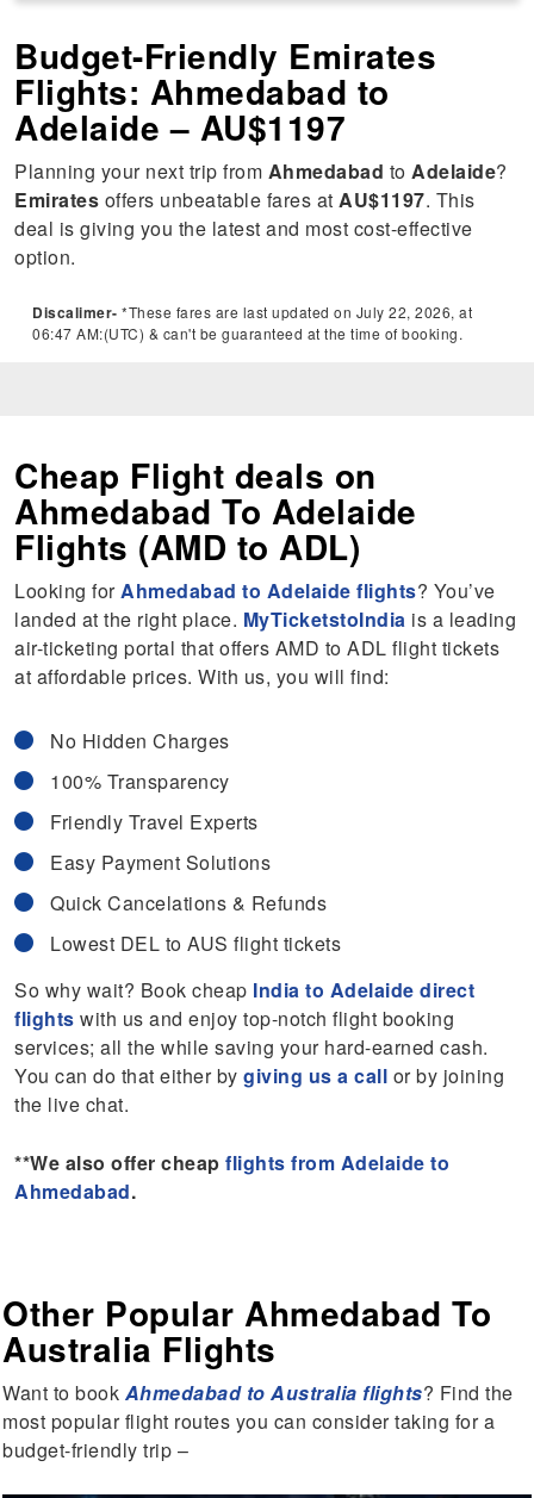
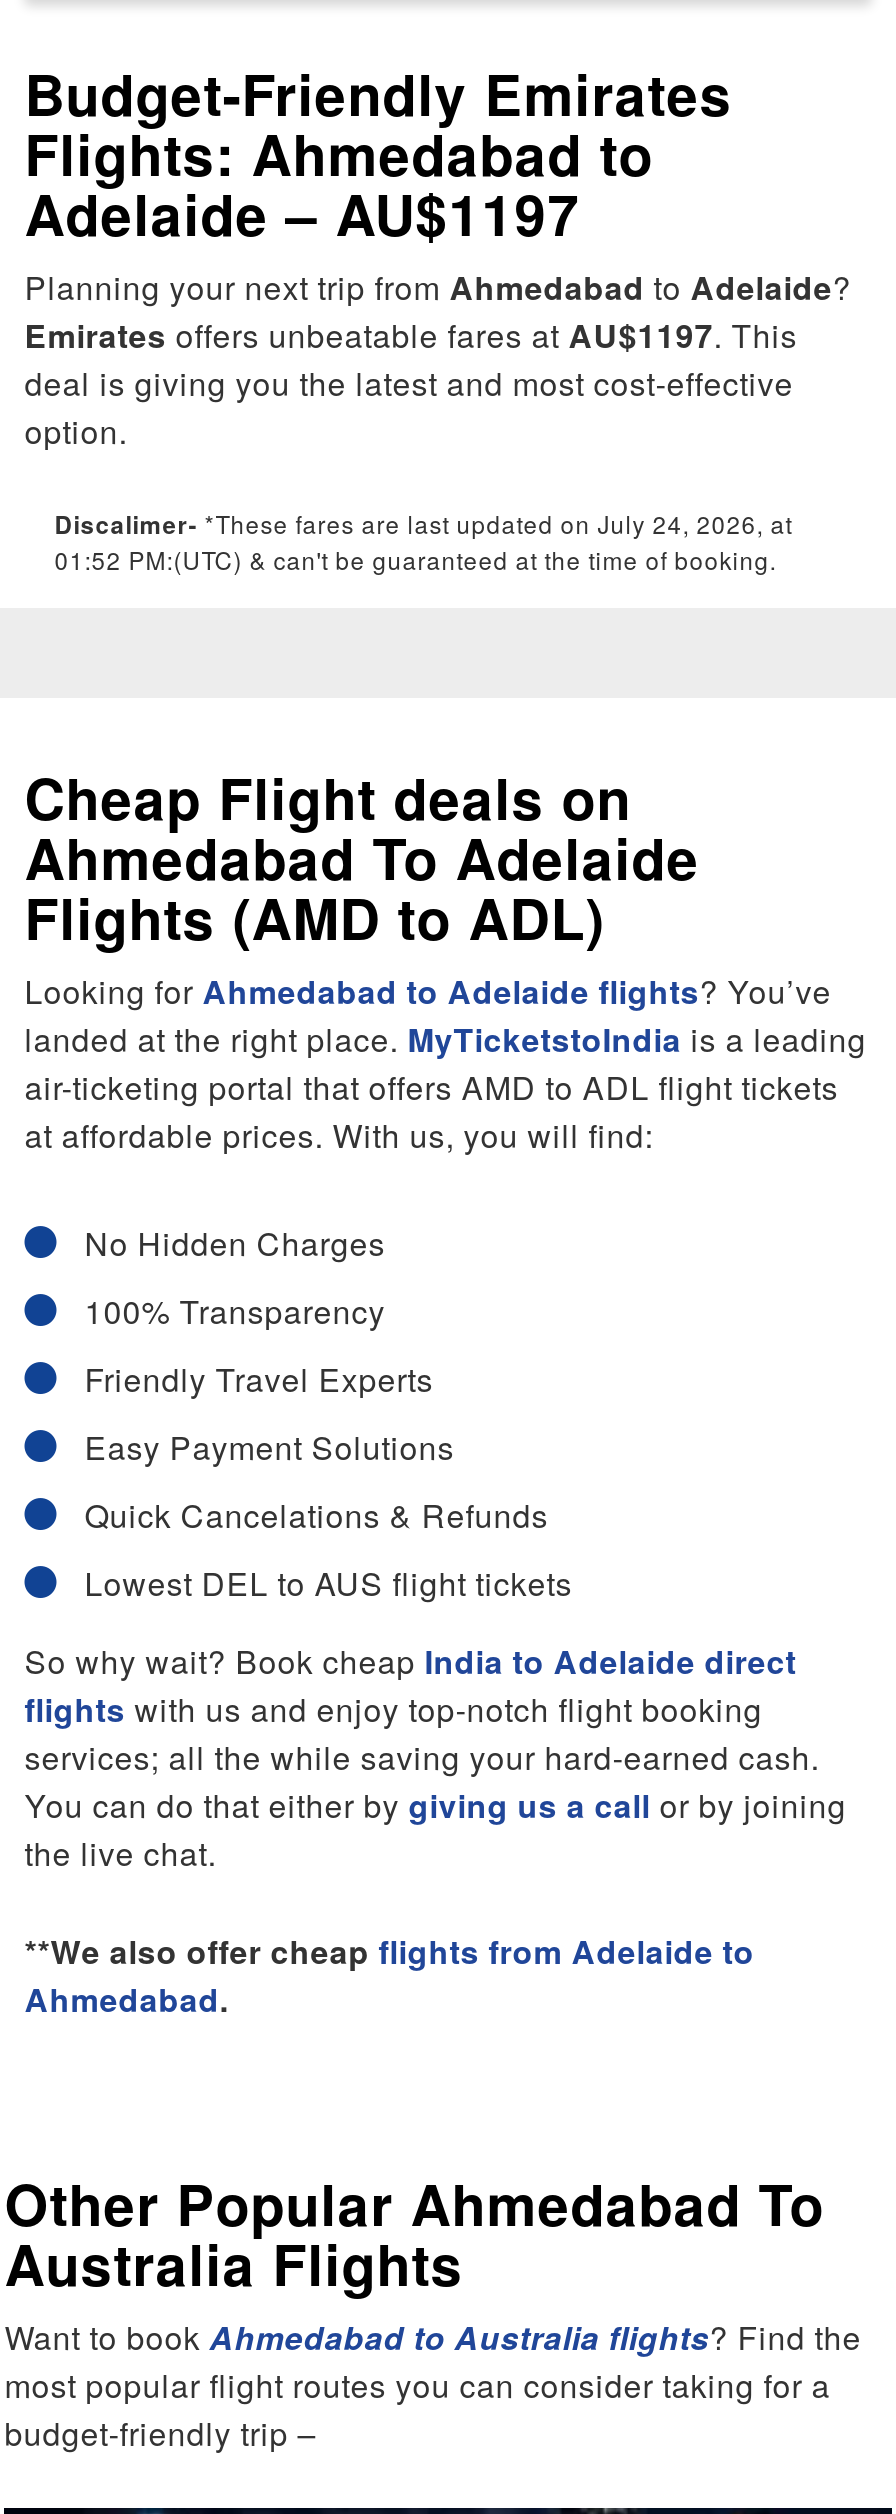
[32,301,472,323] Discalimer- *These fares are last updated on July 22, 2026, at -> [54,506,792,542] Discalimer- *These fares are last updated on July 24, 2026, at
[32,323,463,343] 06:47 AM:(UTC) & can't be guaranteed at the time of booking. -> [54,542,776,576] 01:52 PM:(UTC) & can't be guaranteed at the time of booking.

